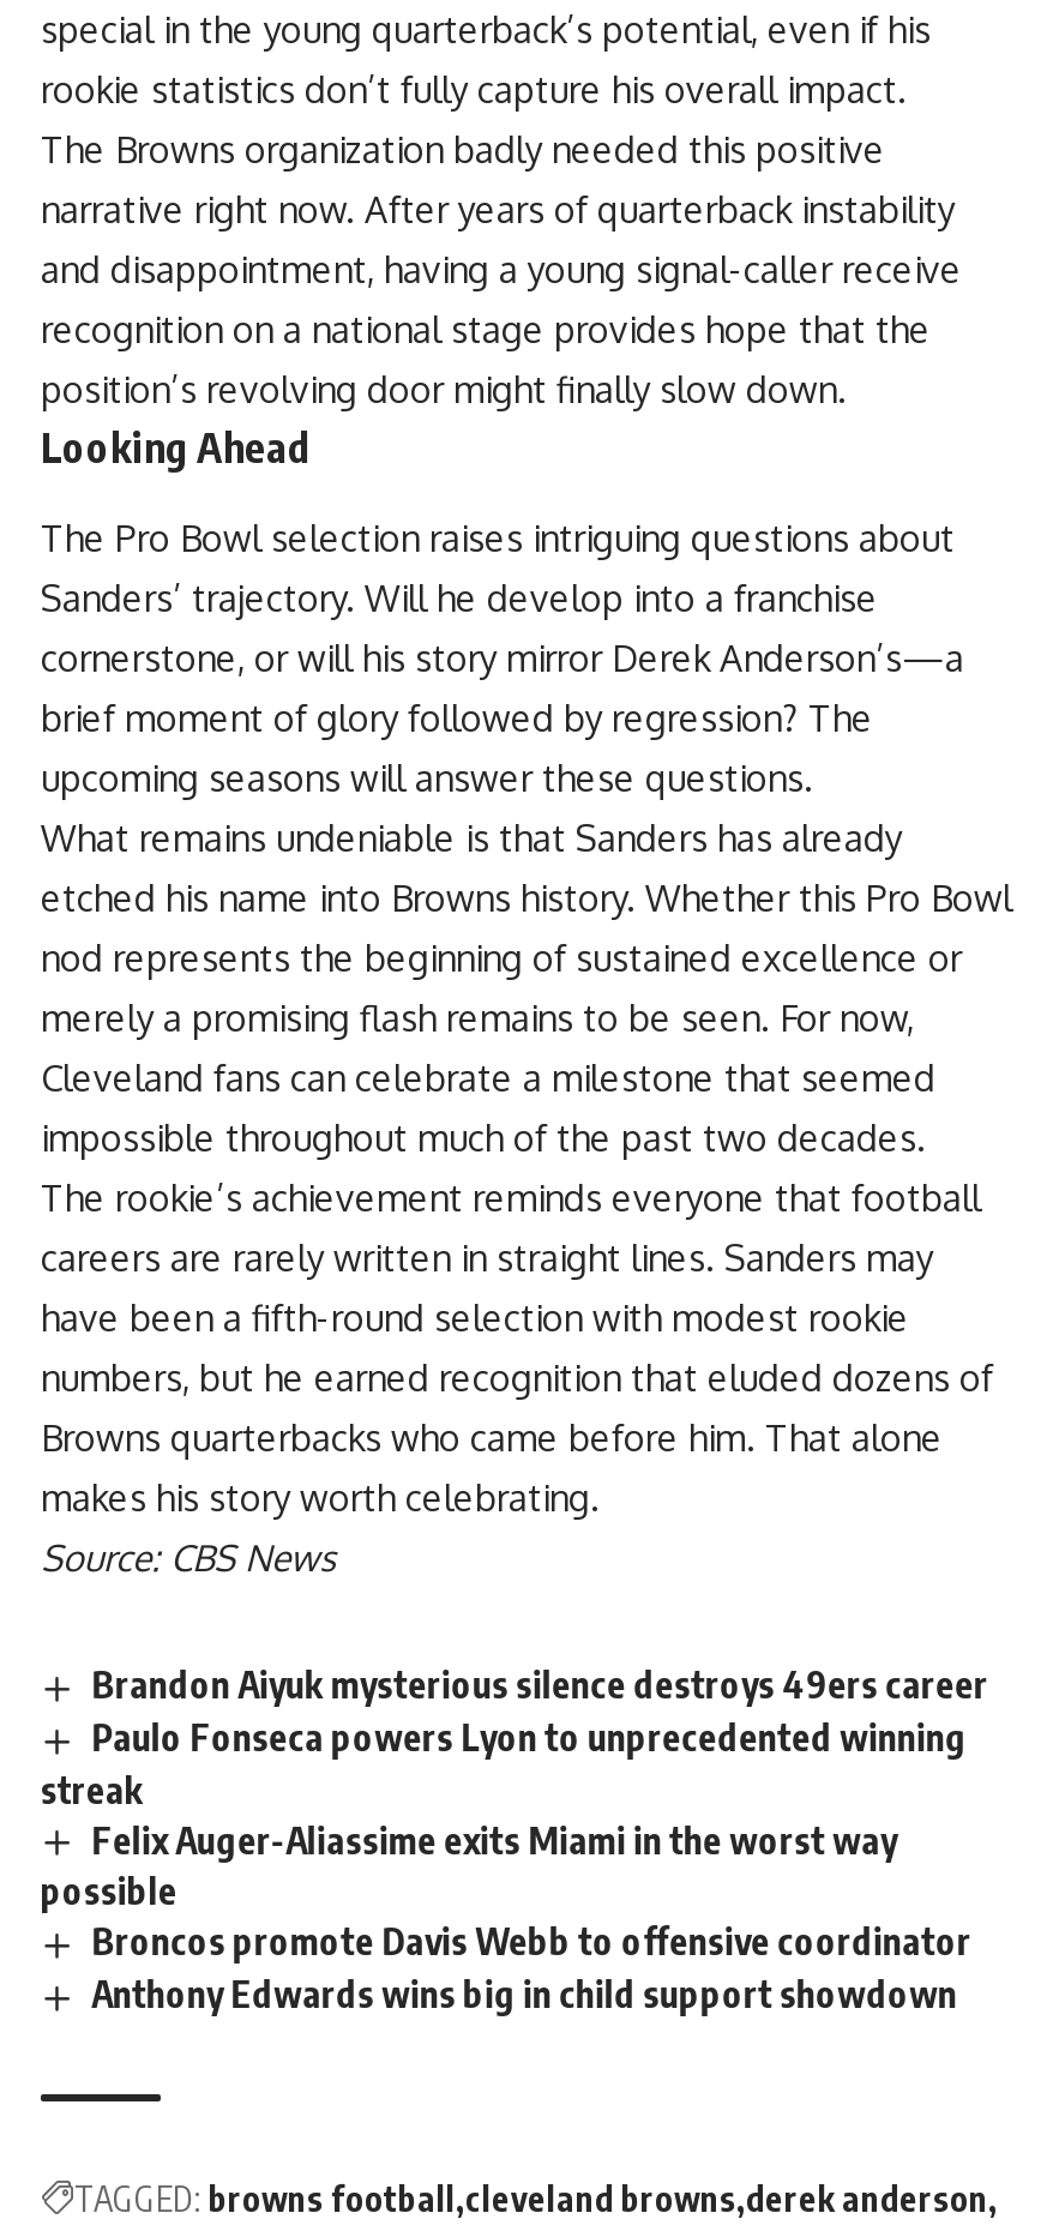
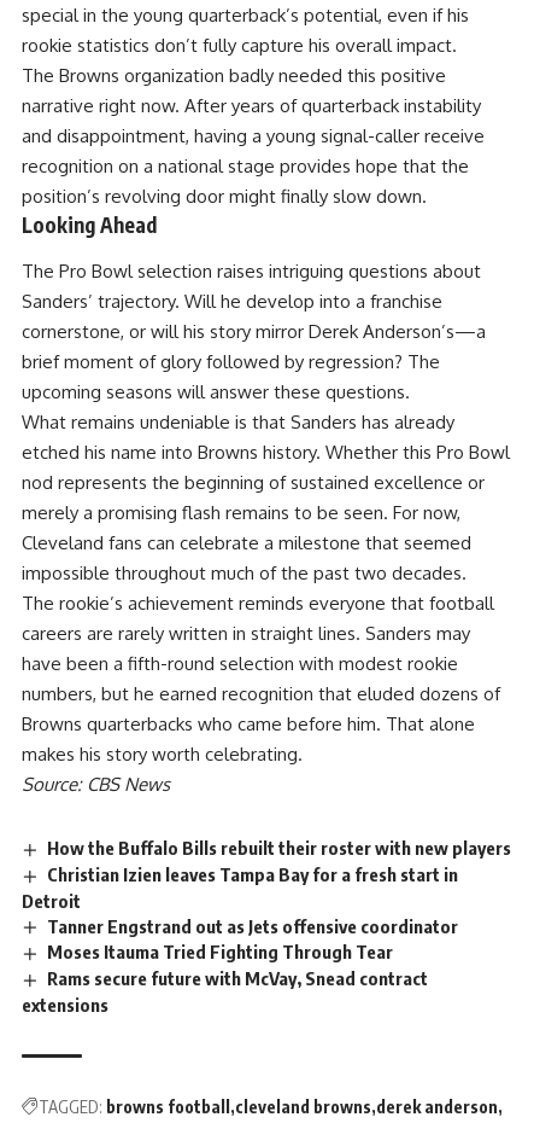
[41,1662,988,2016] Brandon Aiyuk mysterious silence destroys 49ers career | Paulo Fonseca powers Lyon to unprecedented winning | streak | Felix Auger-Aliassime exits Miami in the worst way | possible | Broncos promote Davis Webb to offensive coordinator | Anthony Edwards wins big in child support showdown -> [22,837,511,1016] How the Buffalo Bills rebuilt their roster with new players | Christian Izien leaves Tampa Bay for a fresh start in | Detroit | Tanner Engstrand out as Jets offensive coordinator | Moses Itauma Tried Fighting Through Tear | Rams secure future with McVay, Snead contract | extensions

